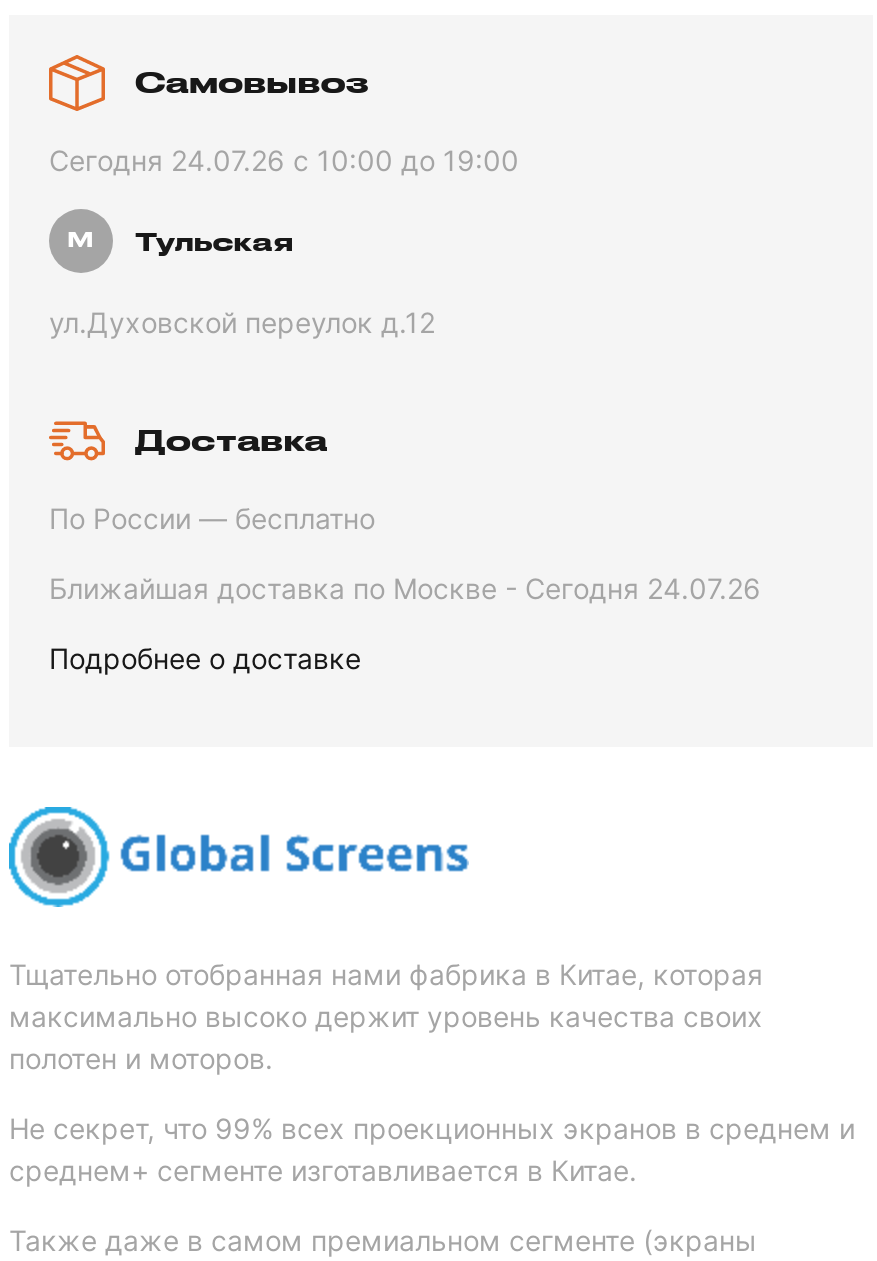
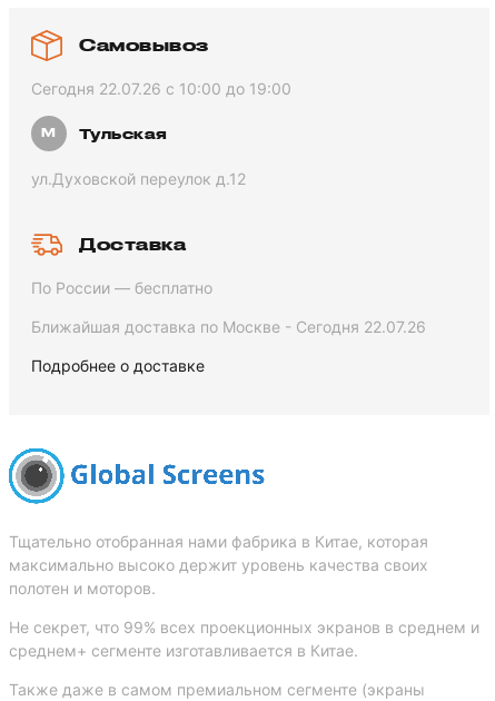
[49,143,519,177] Сегодня 24.07.26 с 10:00 до 19:00 -> [31,79,291,98] Сегодня 22.07.26 с 10:00 до 19:00
[49,571,761,605] Ближайшая доставка по Москве - Сегодня 24.07.26 -> [31,317,426,336] Ближайшая доставка по Москве - Сегодня 22.07.26

